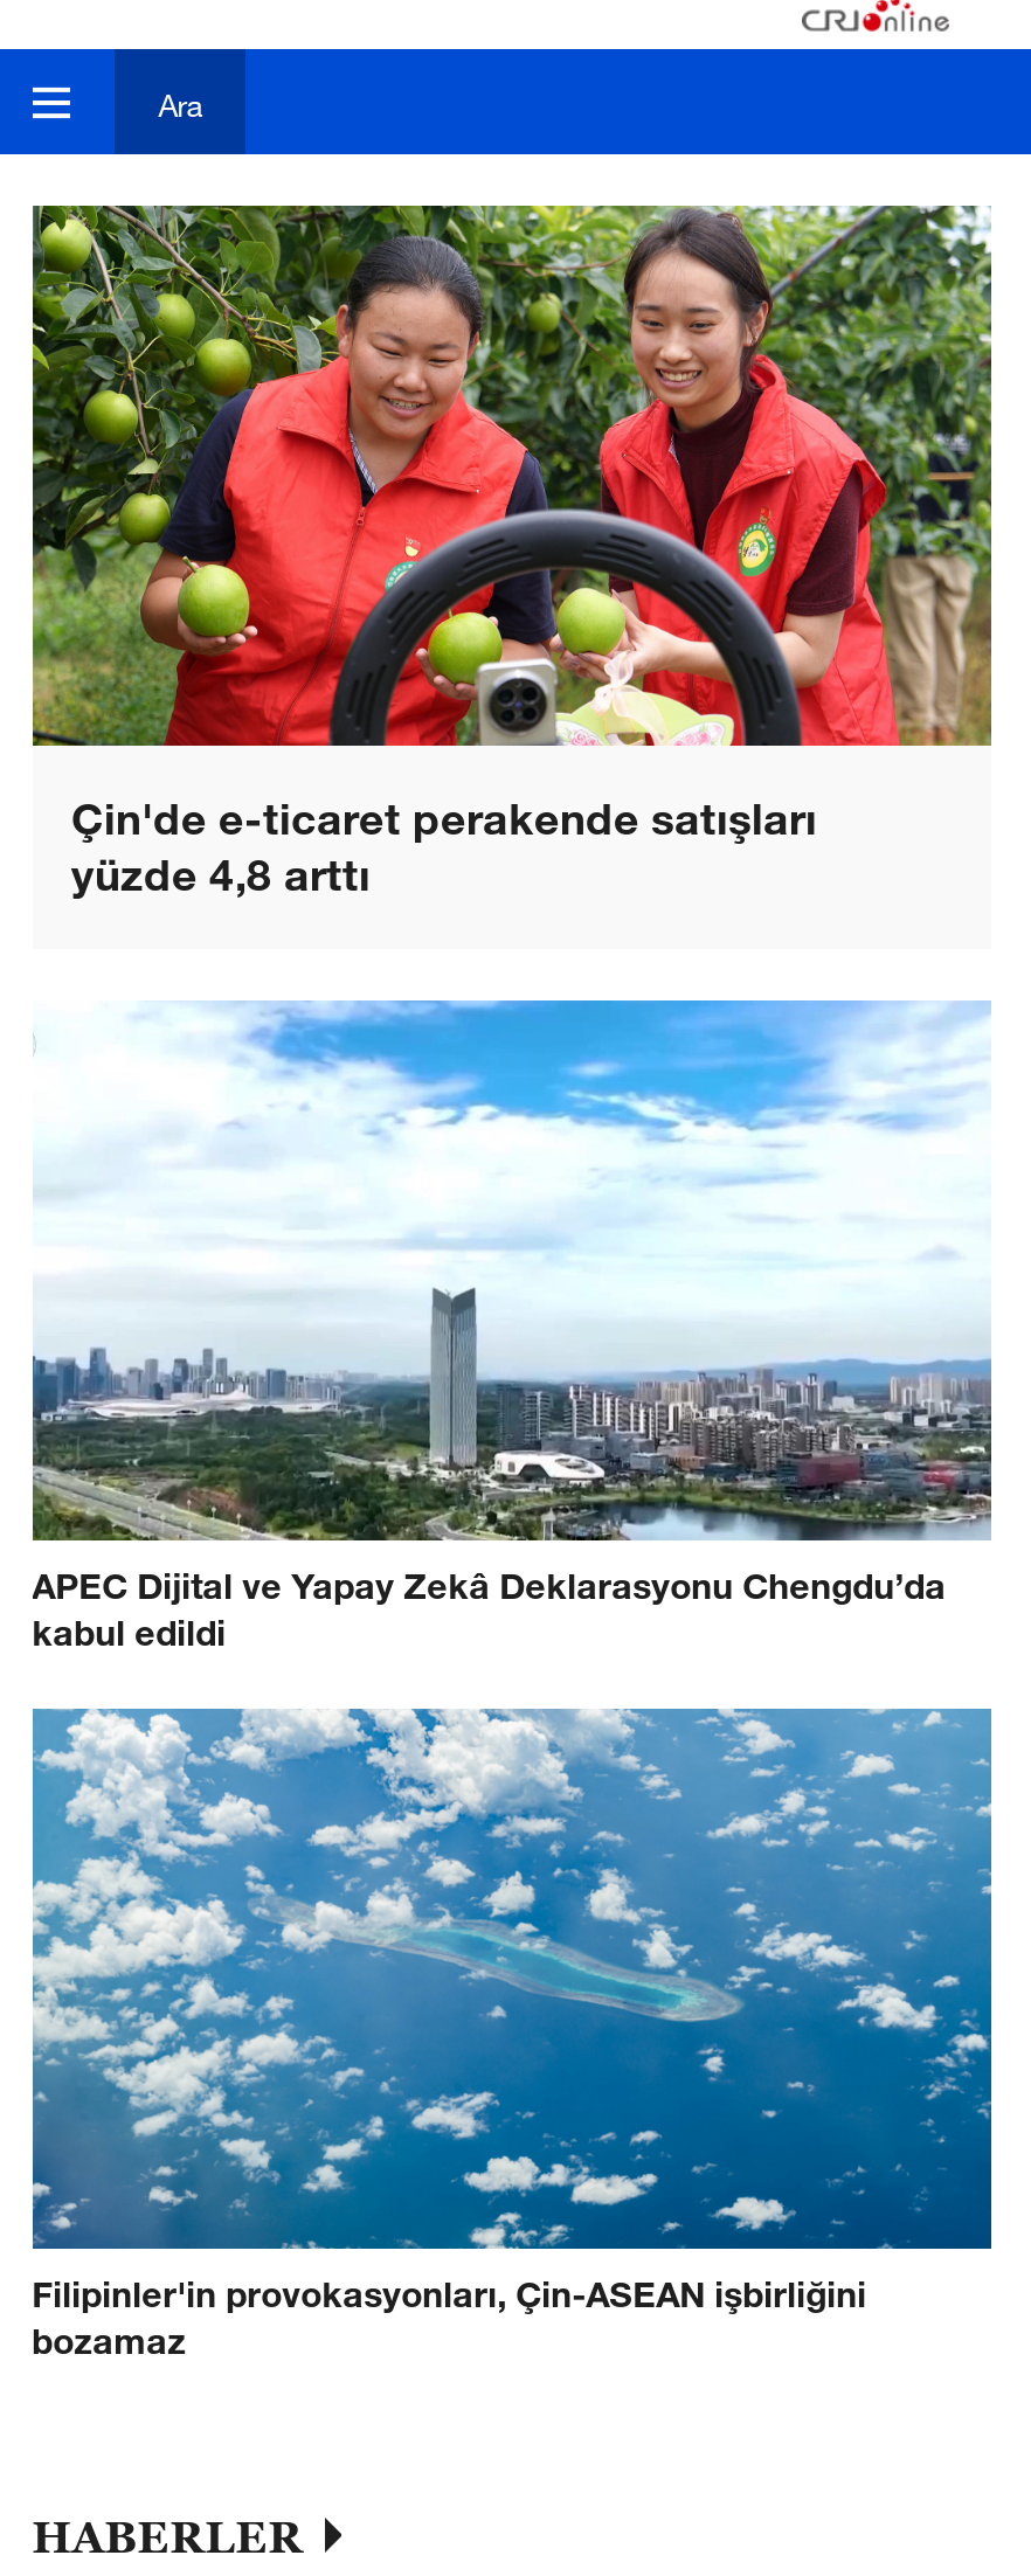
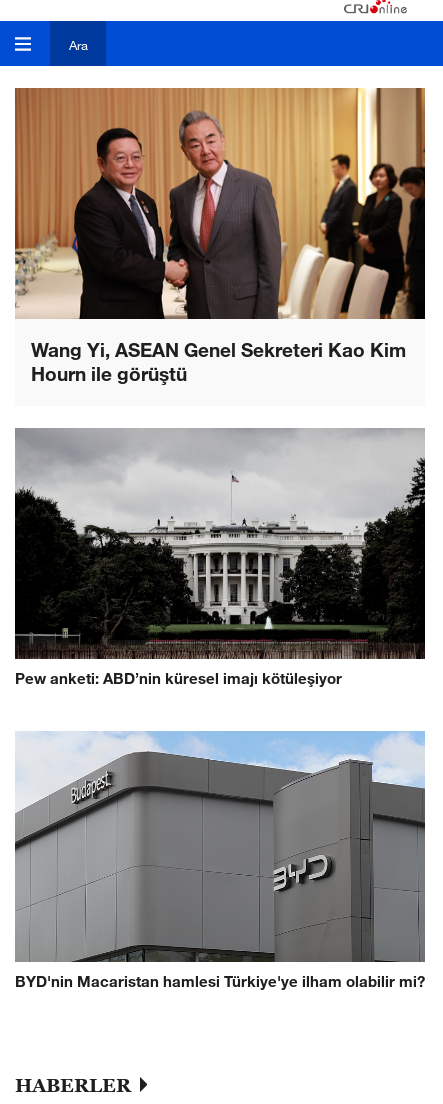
[30,203,994,899] [image] | Çin'de e-ticaret perakende satışları | yüzde 4,8 arttı -> [14,87,426,384] [image] | Wang Yi, ASEAN Genel Sekreteri Kao Kim | Hourn ile görüştü
[30,998,994,1652] [image] | APEC Dijital ve Yapay Zekâ Deklarasyonu Chengdu’da | kabul edildi -> [14,427,426,687] [image] | Pew anketi: ABD’nin küresel imajı kötüleşiyor
[30,1709,994,2361] [image] | Filipinler'in provokasyonları, Çin-ASEAN işbirliğini | bozamaz -> [14,731,426,990] [image] | BYD'nin Macaristan hamlesi Türkiye'ye ilham olabilir mi?

